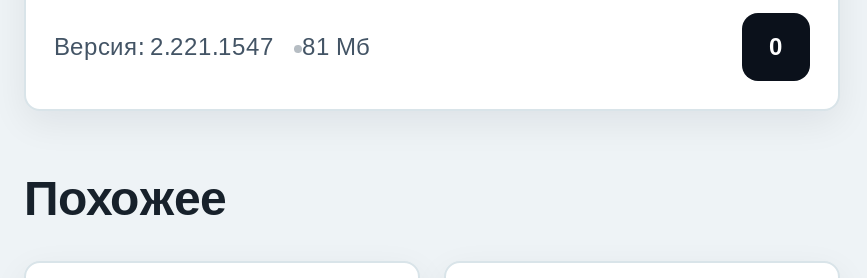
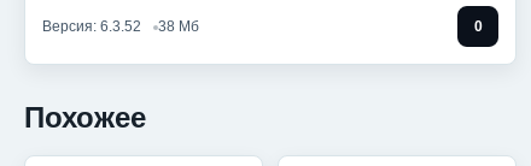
[54,33,370,61] Версия: 2.221.1547 | 81 Мб -> [42,18,199,35] Версия: 6.3.52 | 38 Мб

